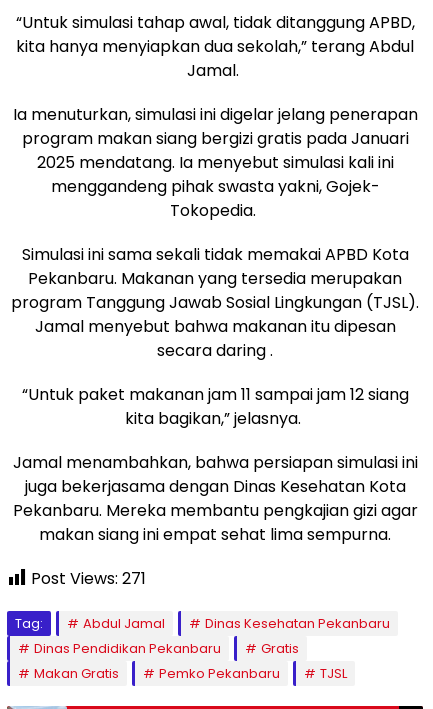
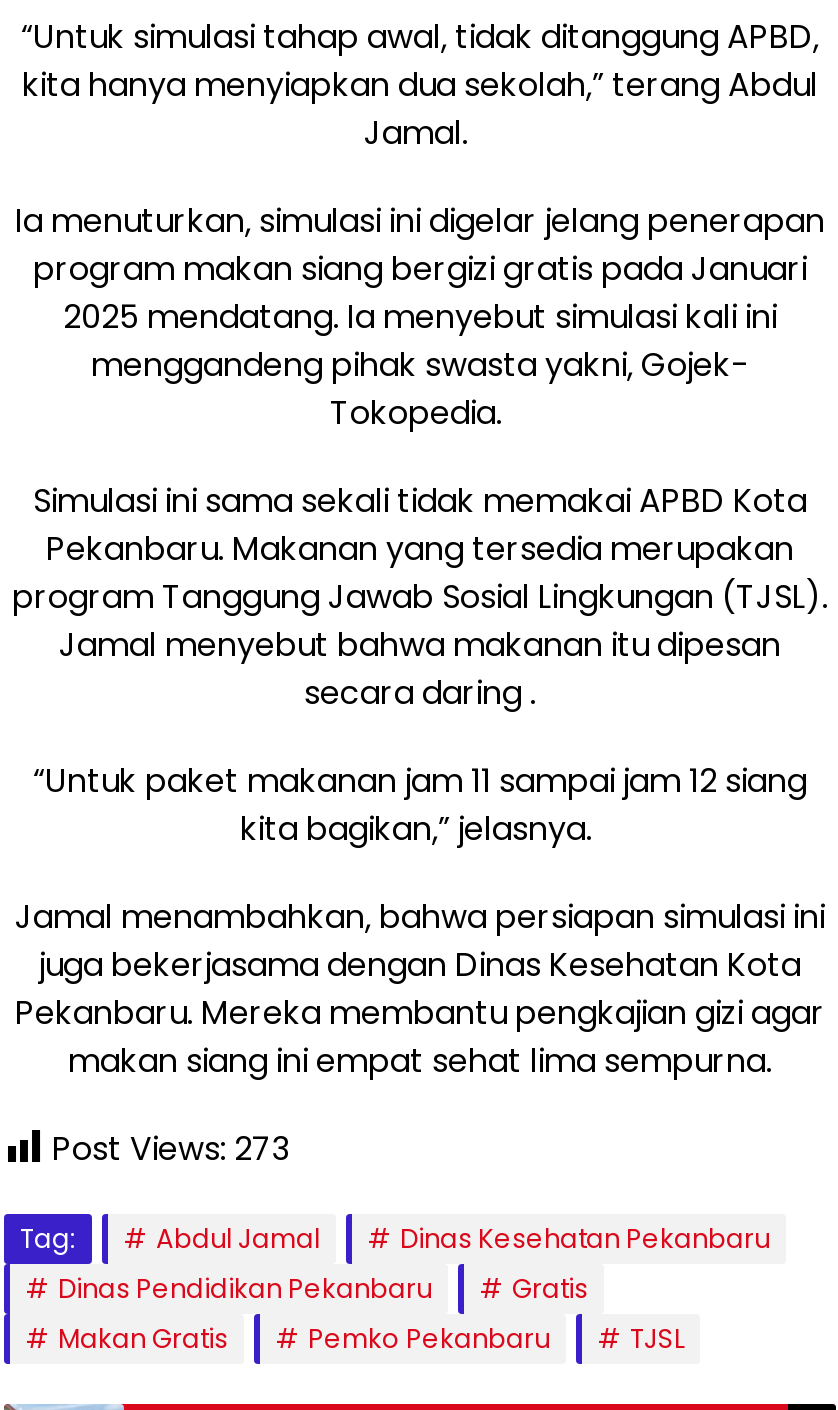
[31,567,146,590] Post Views: 271 -> [52,1125,290,1171] Post Views: 273

